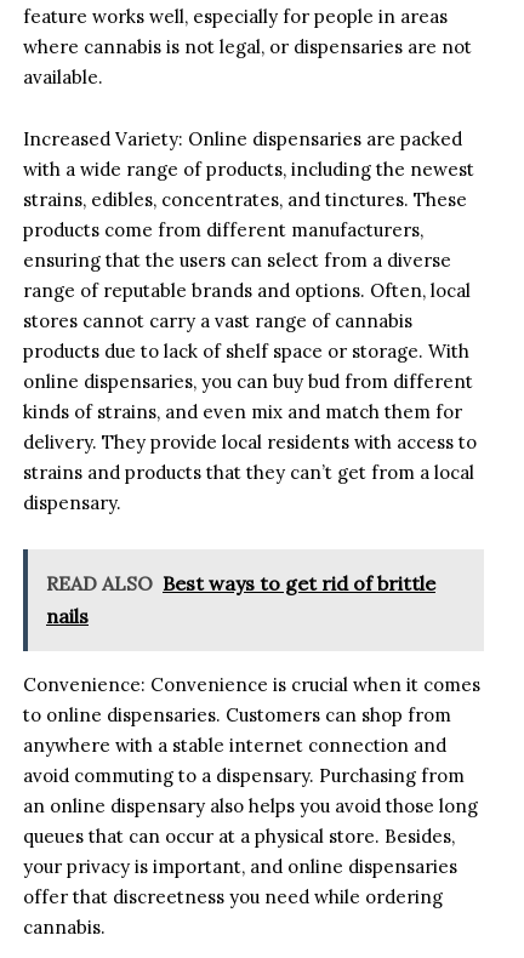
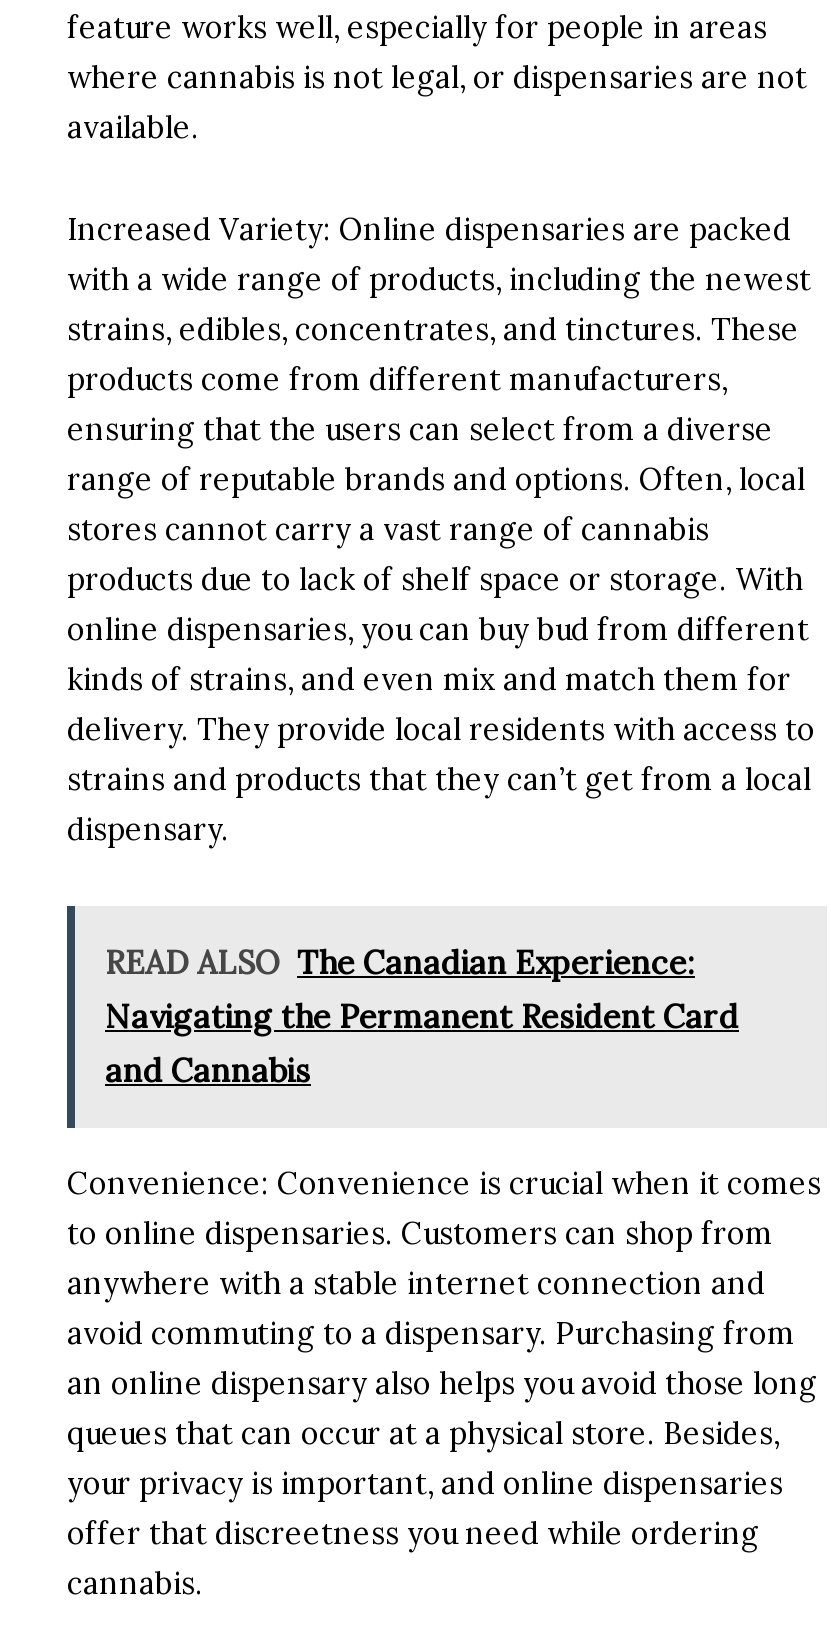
[46,571,435,628] READ ALSO Best ways to get rid of brittle | nails -> [105,941,739,1089] READ ALSO The Canadian Experience: | Navigating the Permanent Resident Card | and Cannabis

